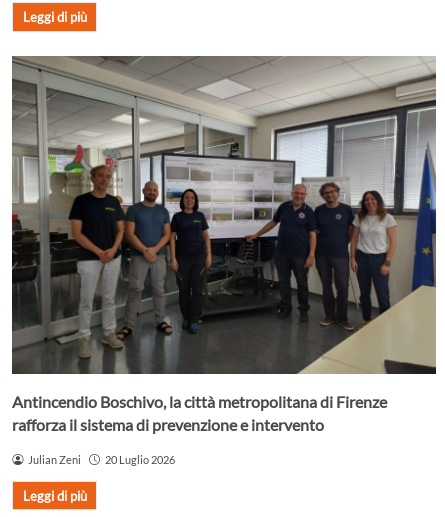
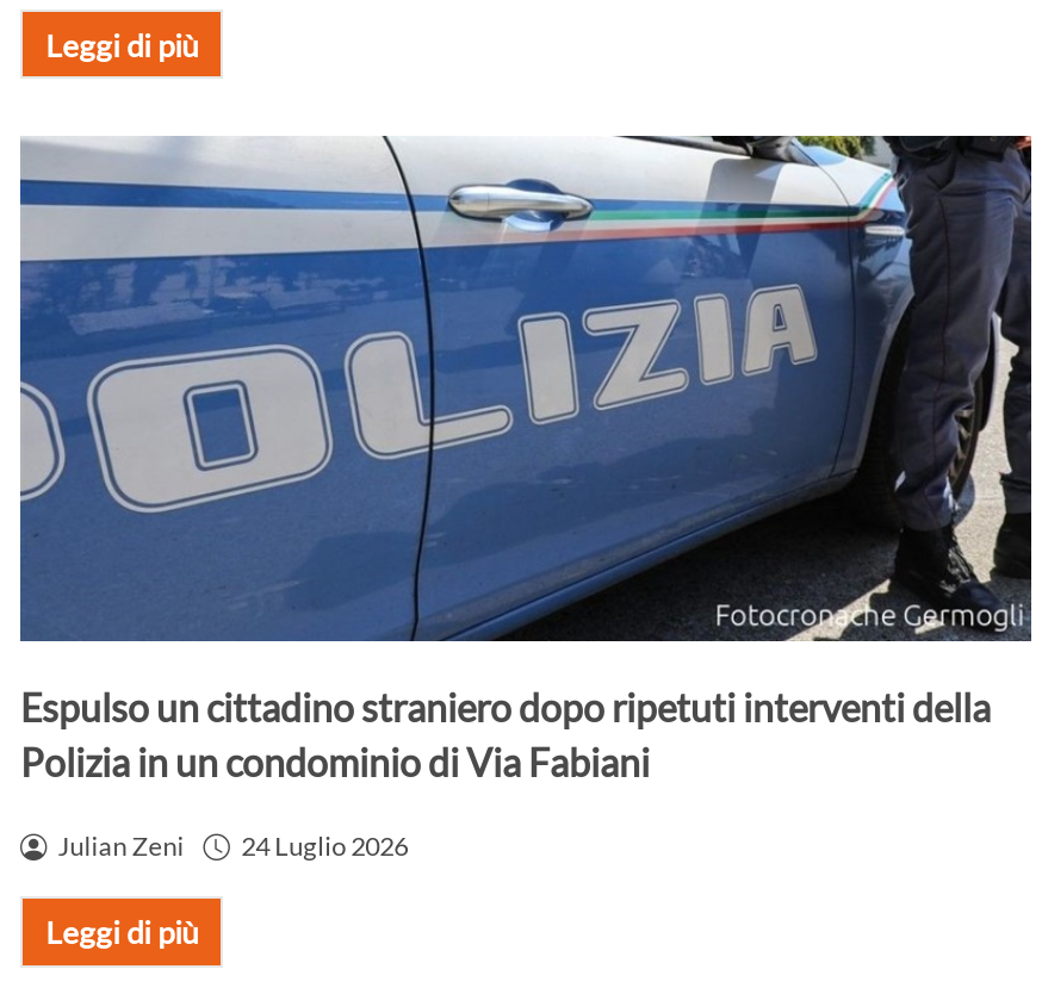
[11,55,436,434] [image] | Antincendio Boschivo, la città metropolitana di Firenze | rafforza il sistema di prevenzione e intervento -> [18,135,1031,785] [image] | Espulso un cittadino straniero dopo ripetuti interventi della | Polizia in un condominio di Via Fabiani
[28,453,175,466] Julian Zeni 20 Luglio 2026 -> [58,831,408,862] Julian Zeni 24 Luglio 2026

